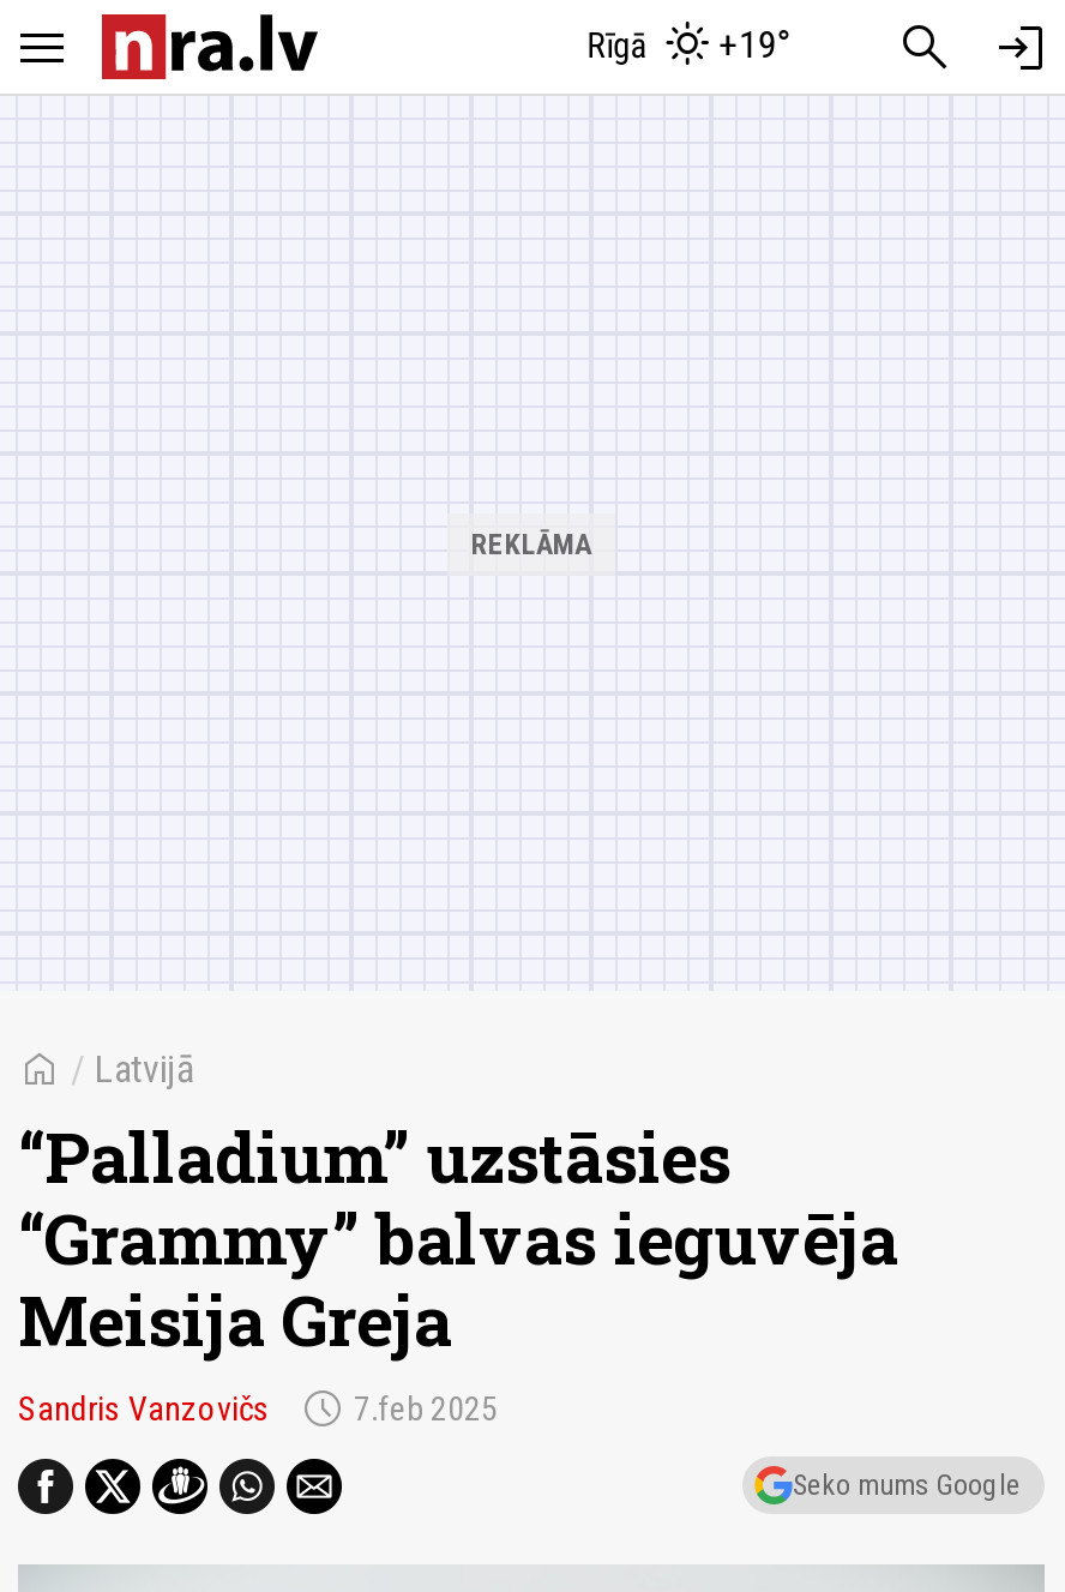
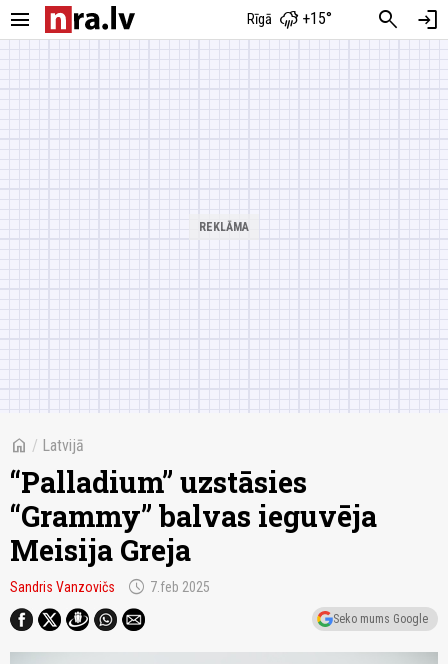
[587,22,791,67] Rīgā +19° -> [247,9,332,28] Rīgā +15°

